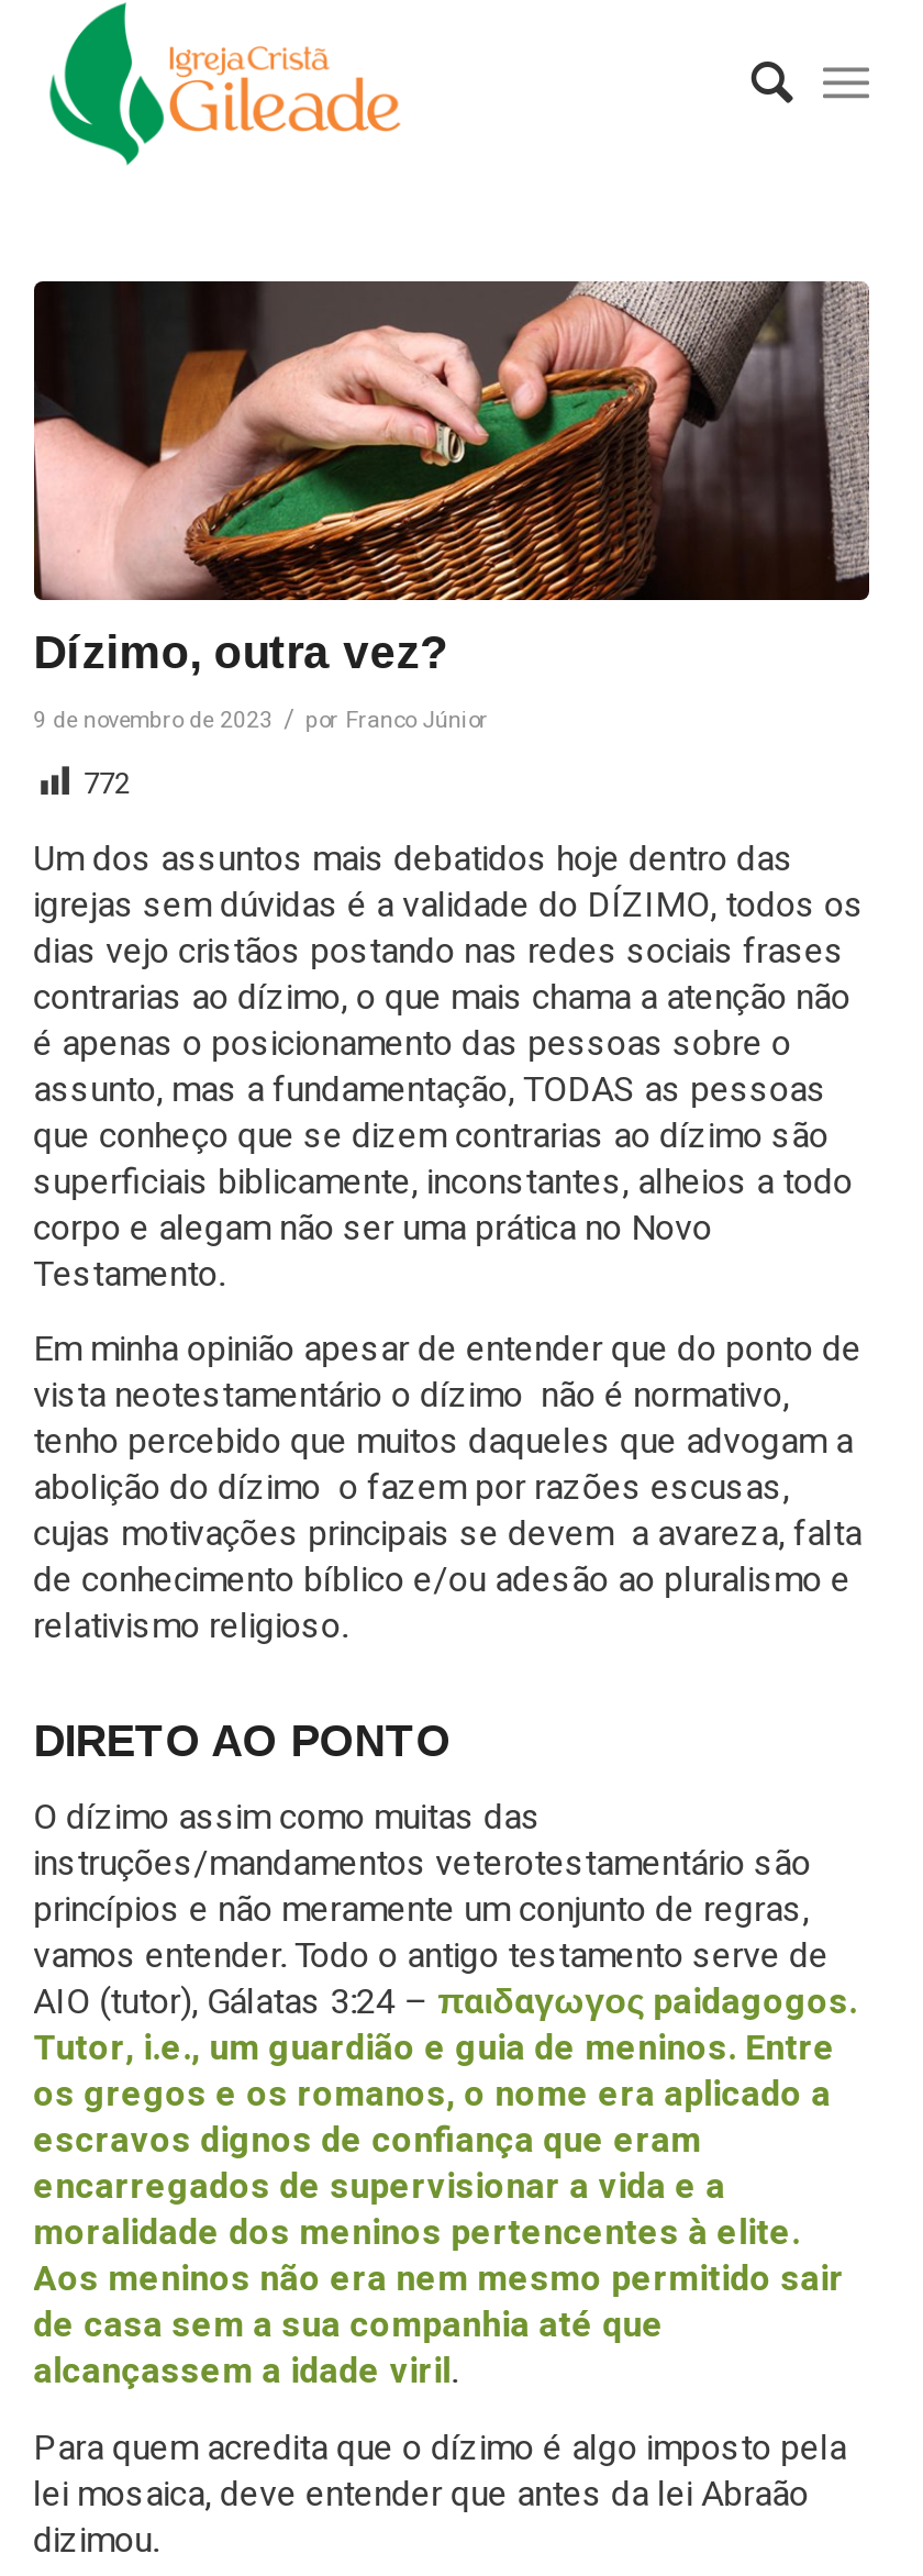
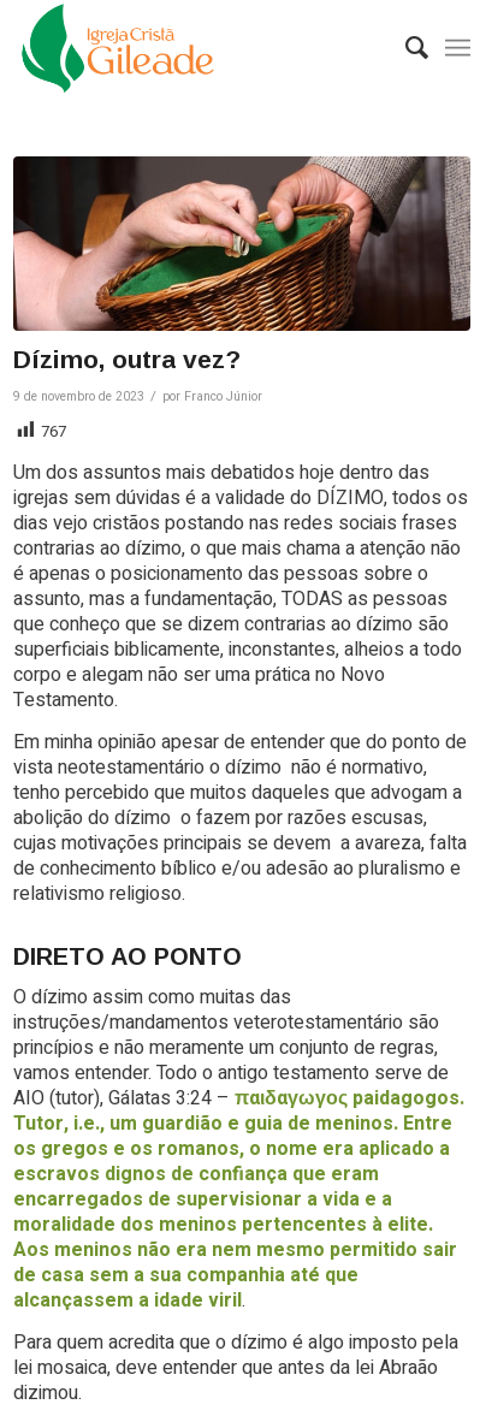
[84,762,130,804] 772 -> [40,420,66,442] 767

